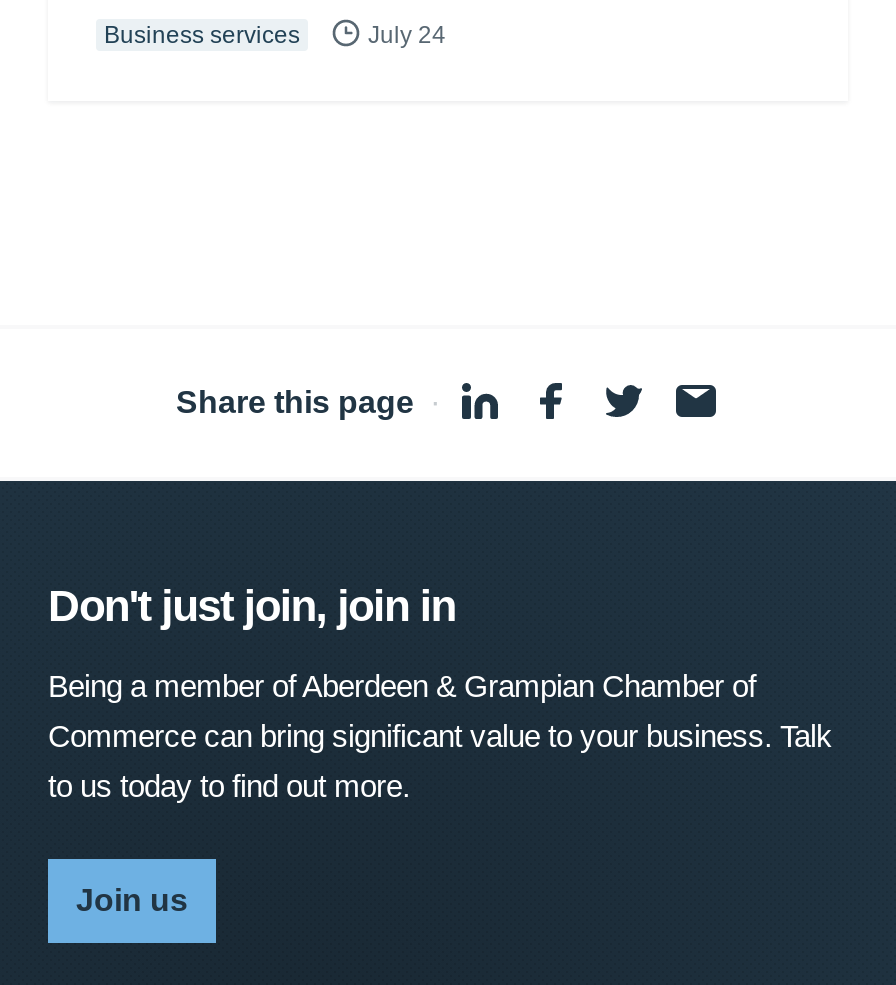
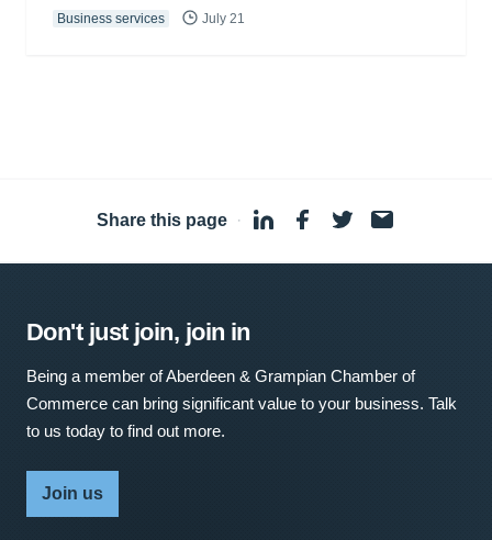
[362,21,446,49] July 24 -> [199,11,245,26] July 21

